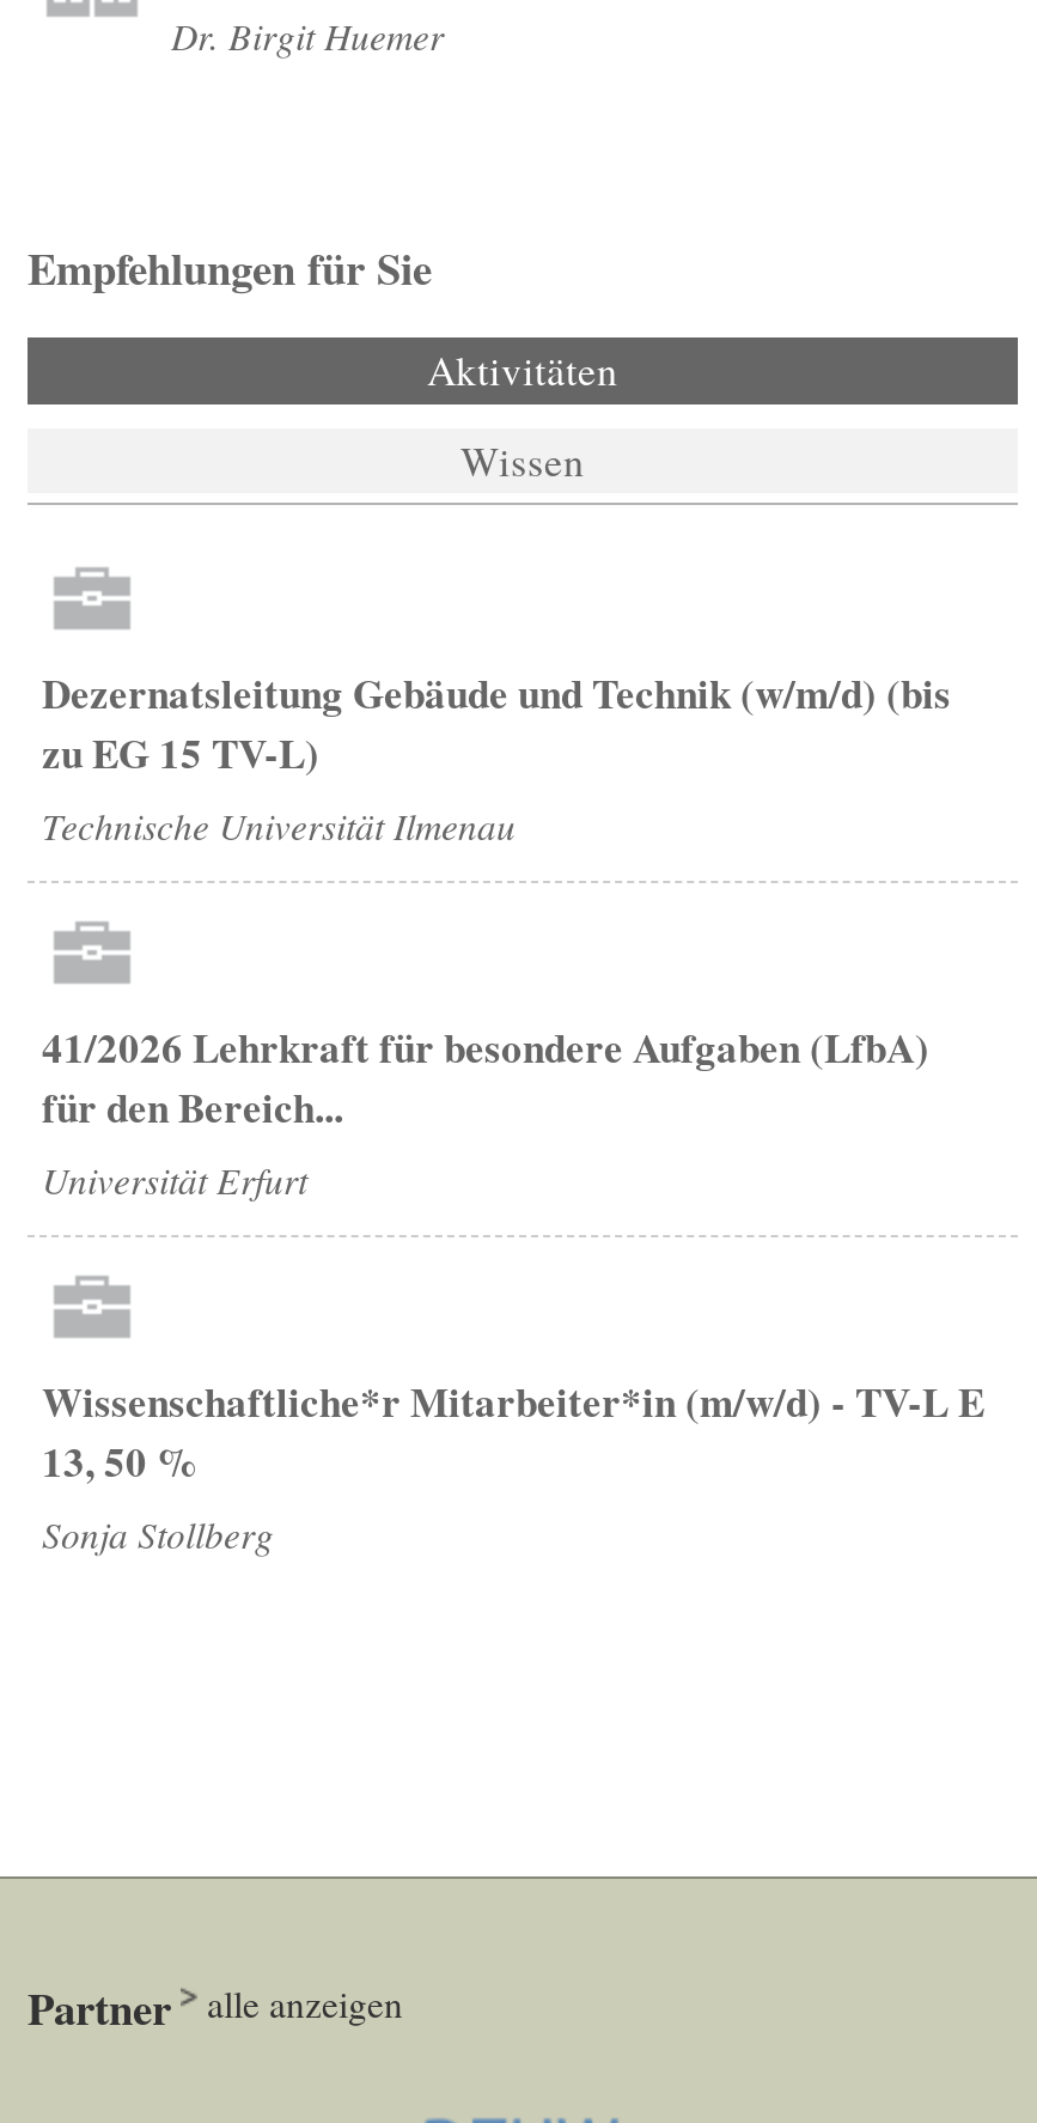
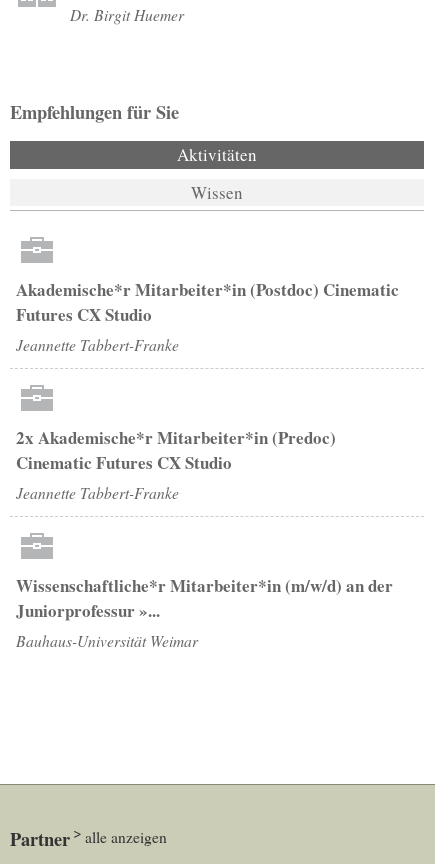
[42,663,951,849] Dezernatsleitung Gebäude und Technik (w/m/d) (bis | zu EG 15 TV-L) | Technische Universität Ilmenau -> [16,277,399,355] Akademische*r Mitarbeiter*in (Postdoc) Cinematic | Futures CX Studio | Jeannette Tabbert-Franke
[42,1017,929,1203] 41/2026 Lehrkraft für besondere Aufgaben (LfbA) | für den Bereich... | Universität Erfurt -> [16,425,336,503] 2x Akademische*r Mitarbeiter*in (Predoc) | Cinematic Futures CX Studio | Jeannette Tabbert-Franke
[42,1371,984,1558] Wissenschaftliche*r Mitarbeiter*in (m/w/d) - TV-L E | 13, 50 % | Sonja Stollberg -> [16,573,393,651] Wissenschaftliche*r Mitarbeiter*in (m/w/d) an der | Juniorprofessur »... | Bauhaus-Universität Weimar

